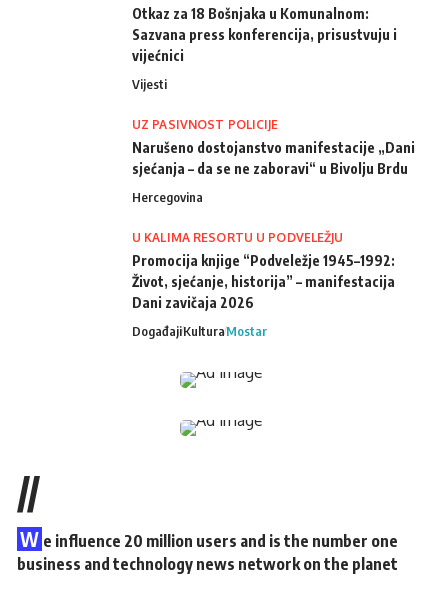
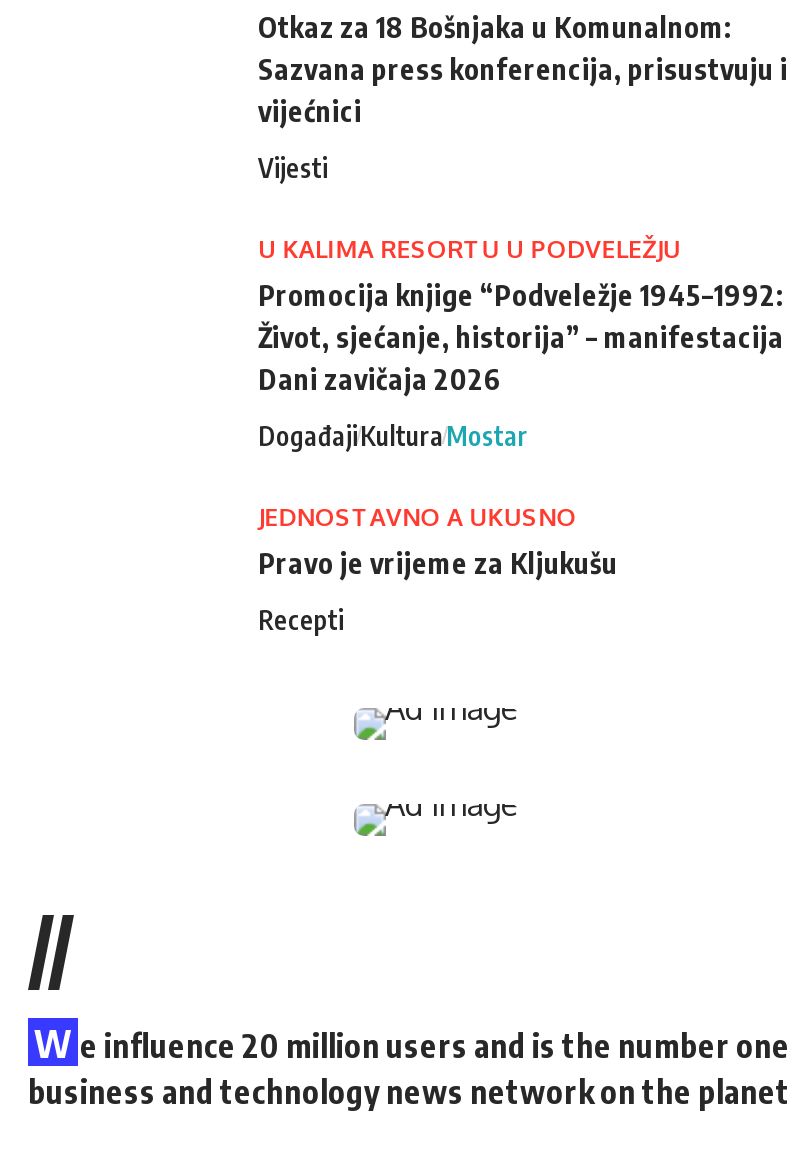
[132,117,415,205] UZ PASIVNOST POLICIJE | Narušeno dostojanstvo manifestacije „Dani | sjećanja – da se ne zaboravi“ u Bivolju Brdu | Hercegovina -> none
moved [132,230,395,339] -> [258,233,784,451]: U KALIMA RESORTU U PODVELEŽJU | Promocija knjige “Podveležje 1945–1992: | Život, sjećanje, historija” – manifestacija | Dani zavičaja 2026 | DogađajiKultura Mostar
none -> [258,501,618,635] JEDNOSTAVNO A UKUSNO | Pravo je vrijeme za Kljukušu | Recepti

